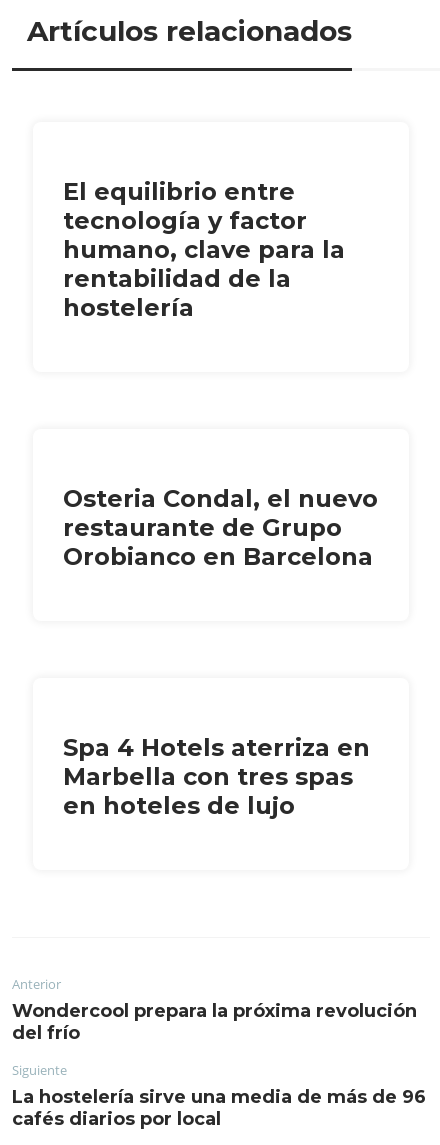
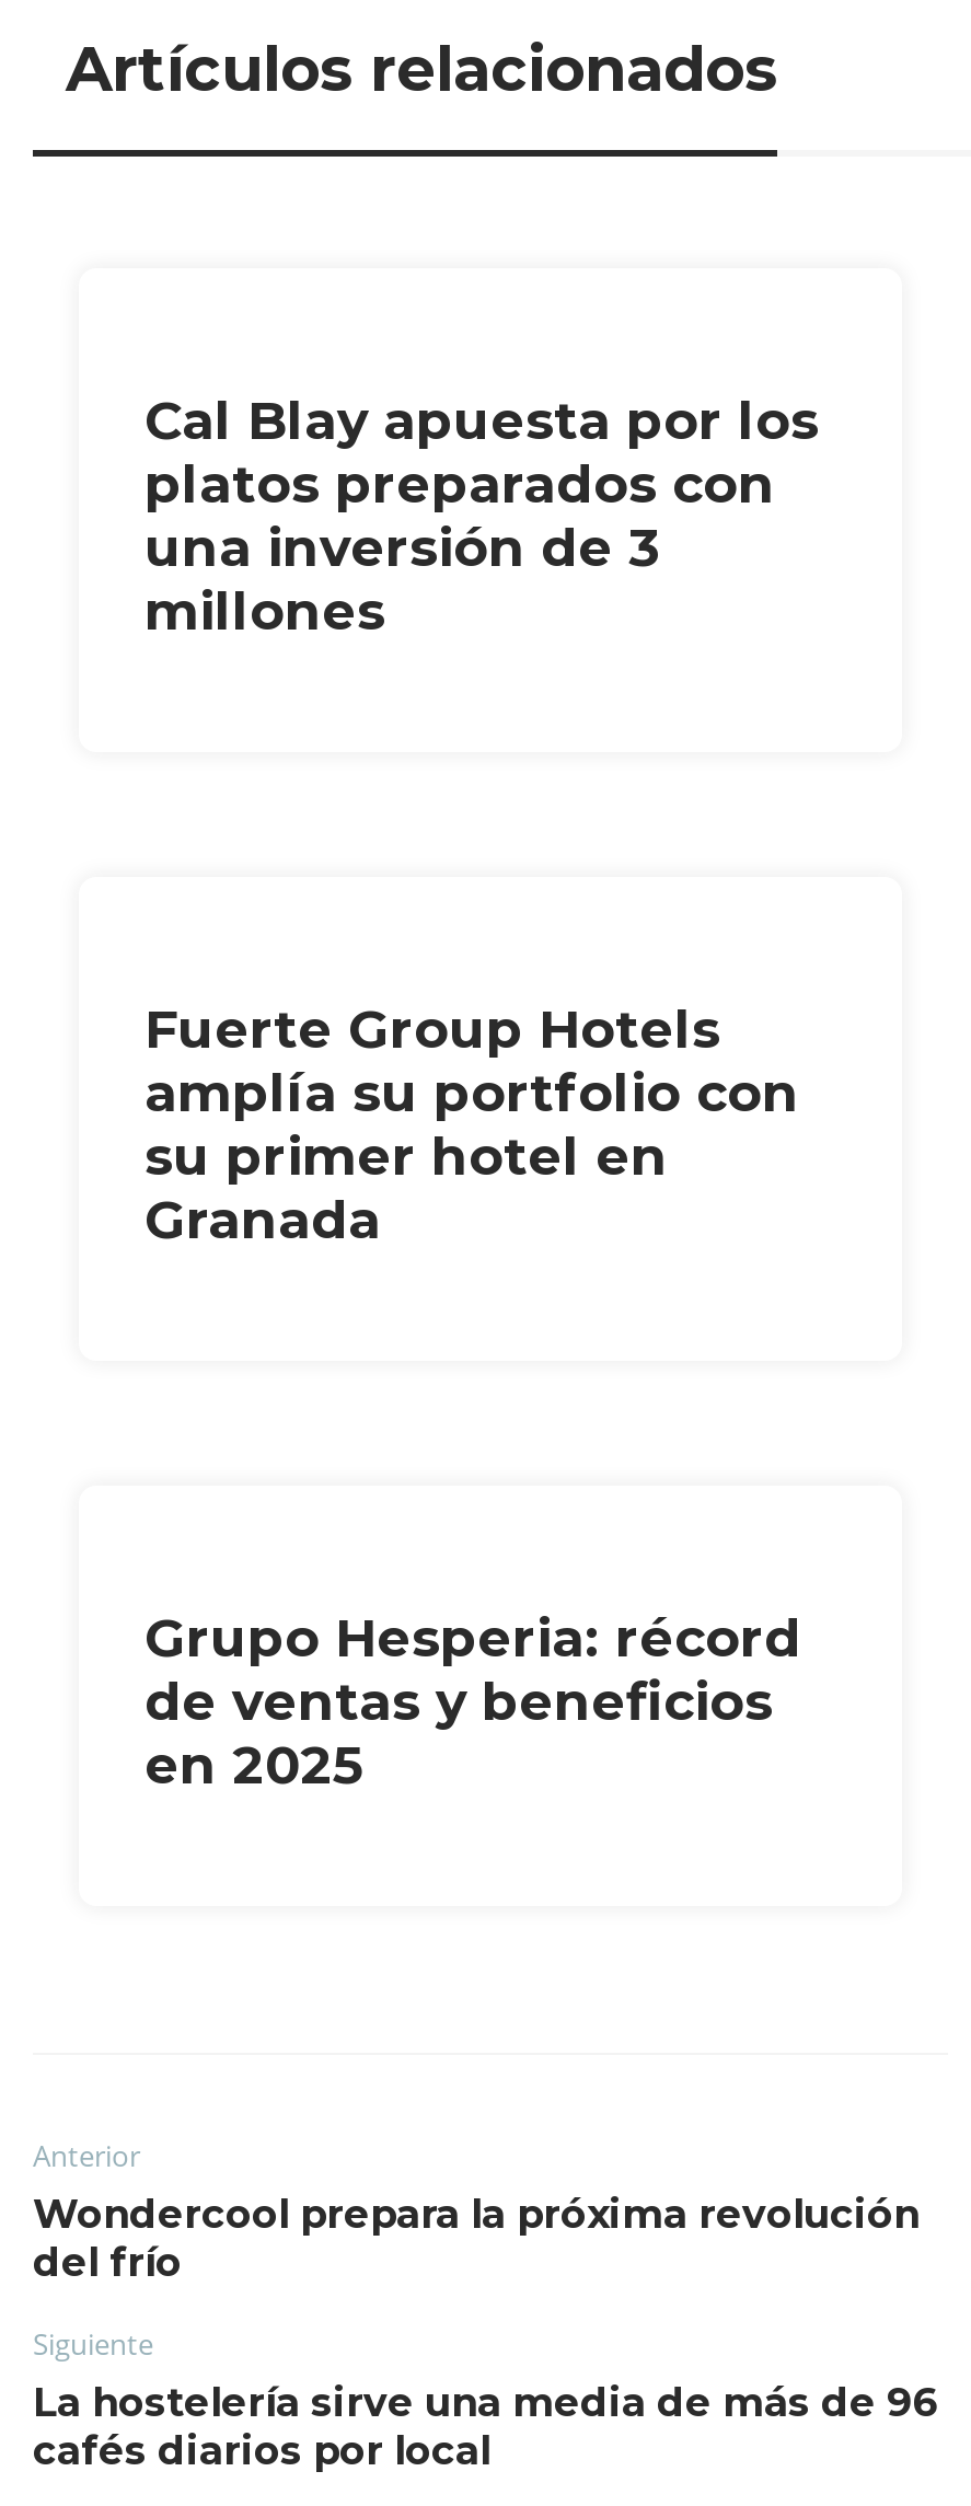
[63,177,345,322] El equilibrio entre | tecnología y factor | humano, clave para la | rentabilidad de la | hostelería -> [145,388,819,642] Cal Blay apuesta por los | platos preparados con | una inversión de 3 | millones
[63,484,378,571] Osteria Condal, el nuevo | restaurante de Grupo | Orobianco en Barcelona -> [145,997,799,1251] Fuerte Group Hotels | amplía su portfolio con | su primer hotel en | Granada
[63,733,370,820] Spa 4 Hotels aterriza en | Marbella con tres spas | en hoteles de lujo -> [145,1606,801,1796] Grupo Hesperia: récord | de ventas y beneficios | en 2025

